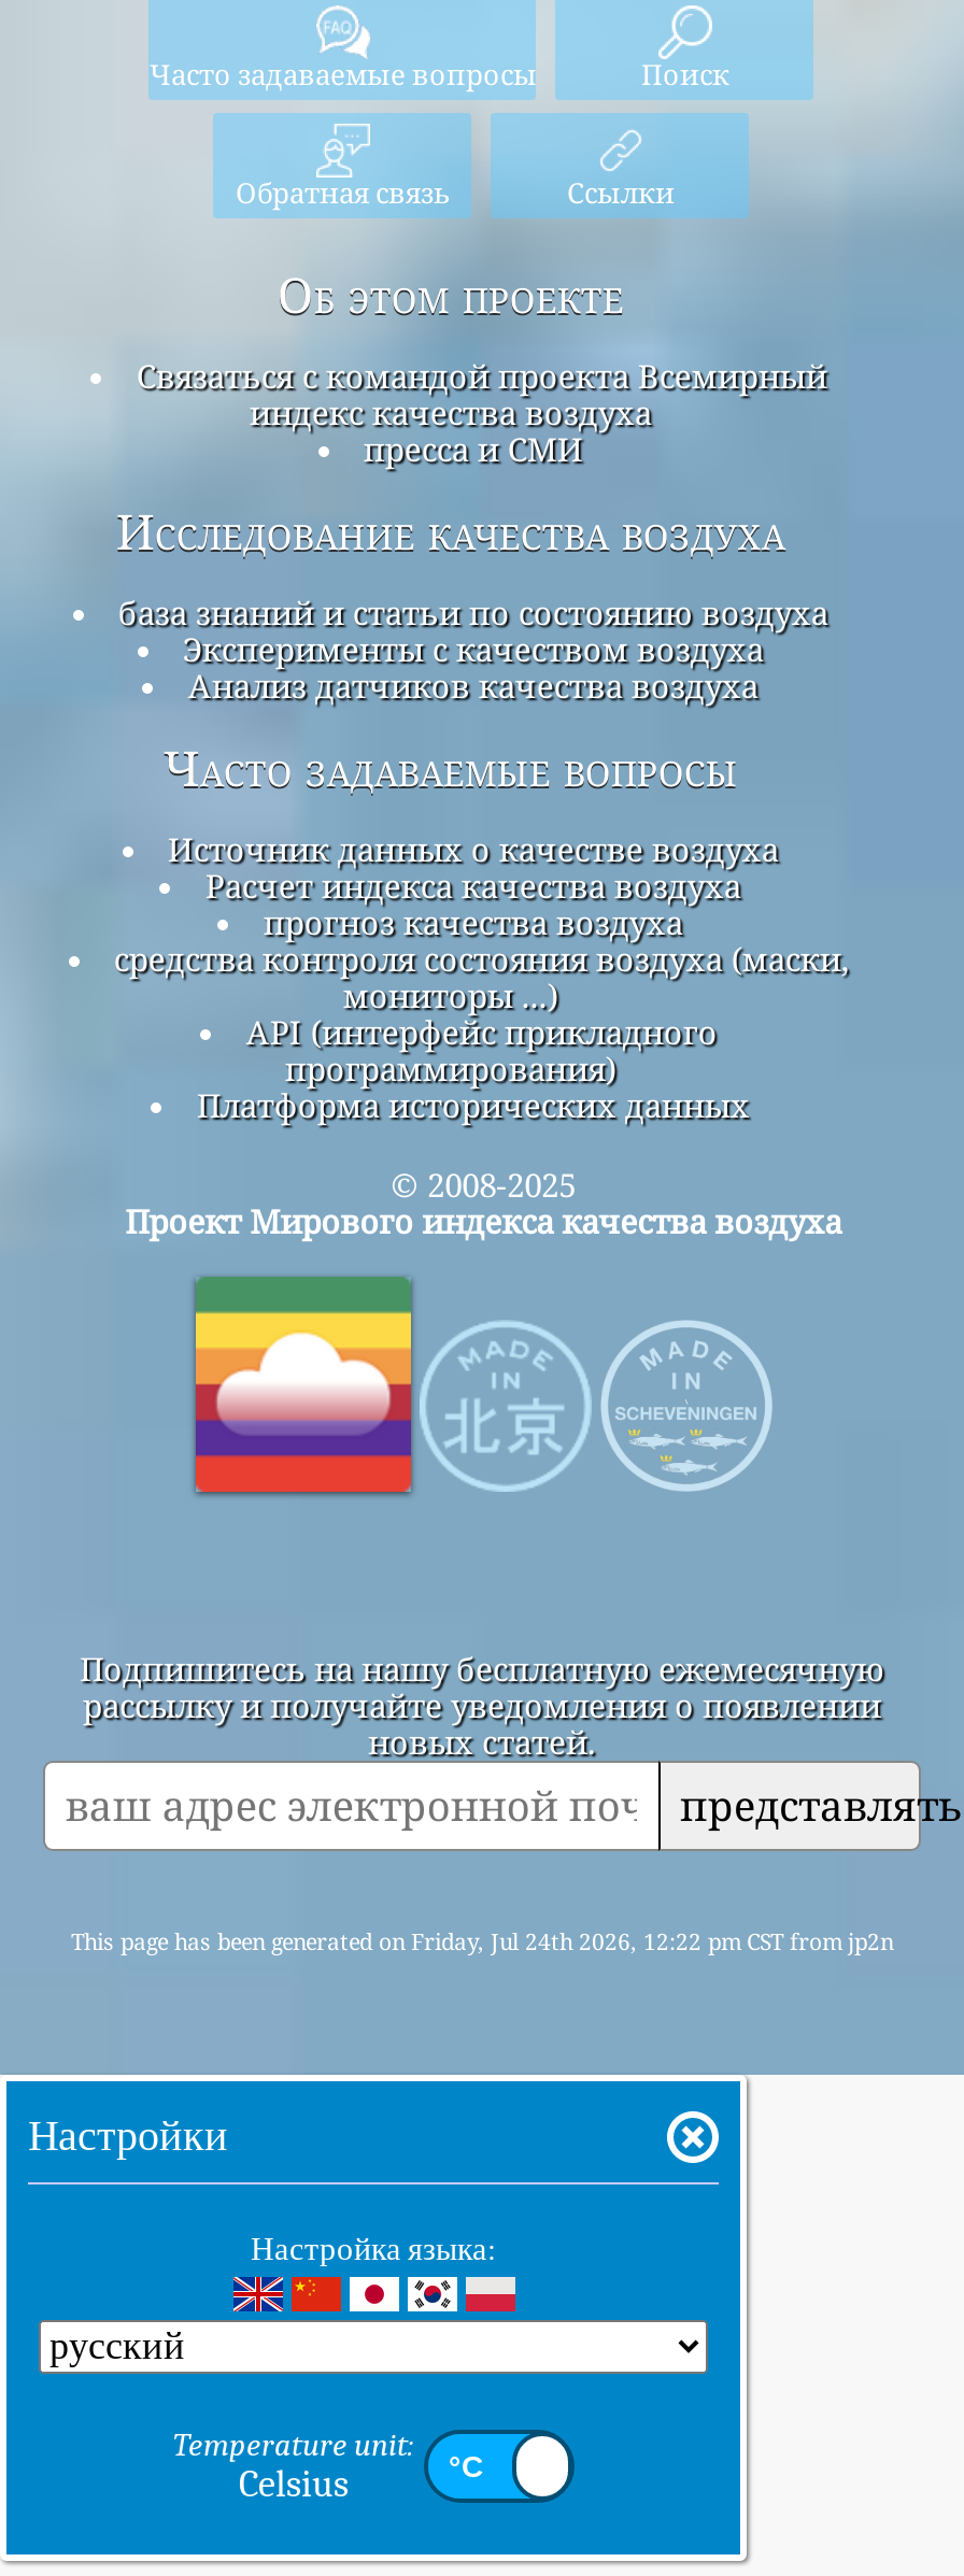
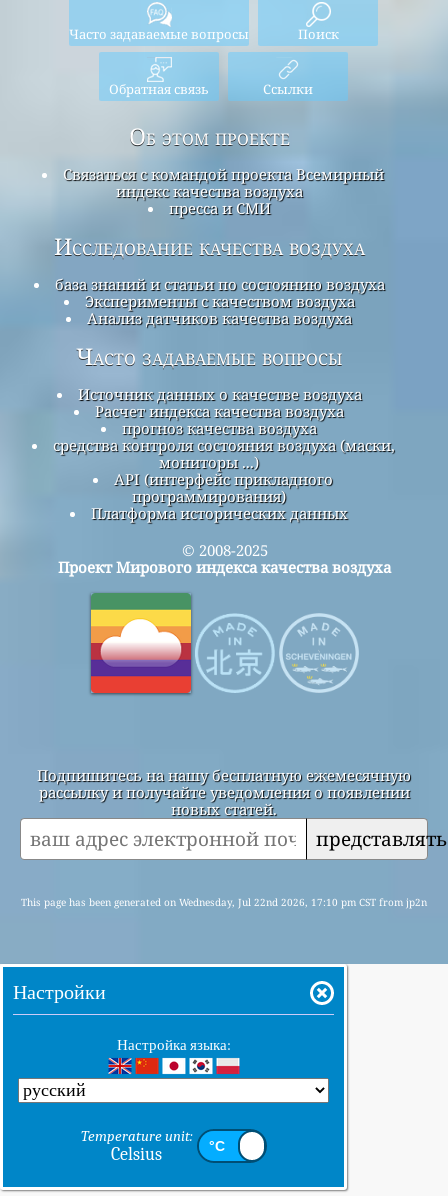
[71,1926,893,1956] This page has been generated on Friday, Jul 24th 2026, 12:22 pm CST from jp2n -> [21,895,427,909] This page has been generated on Wednesday, Jul 22nd 2026, 17:10 pm CST from jp2n

